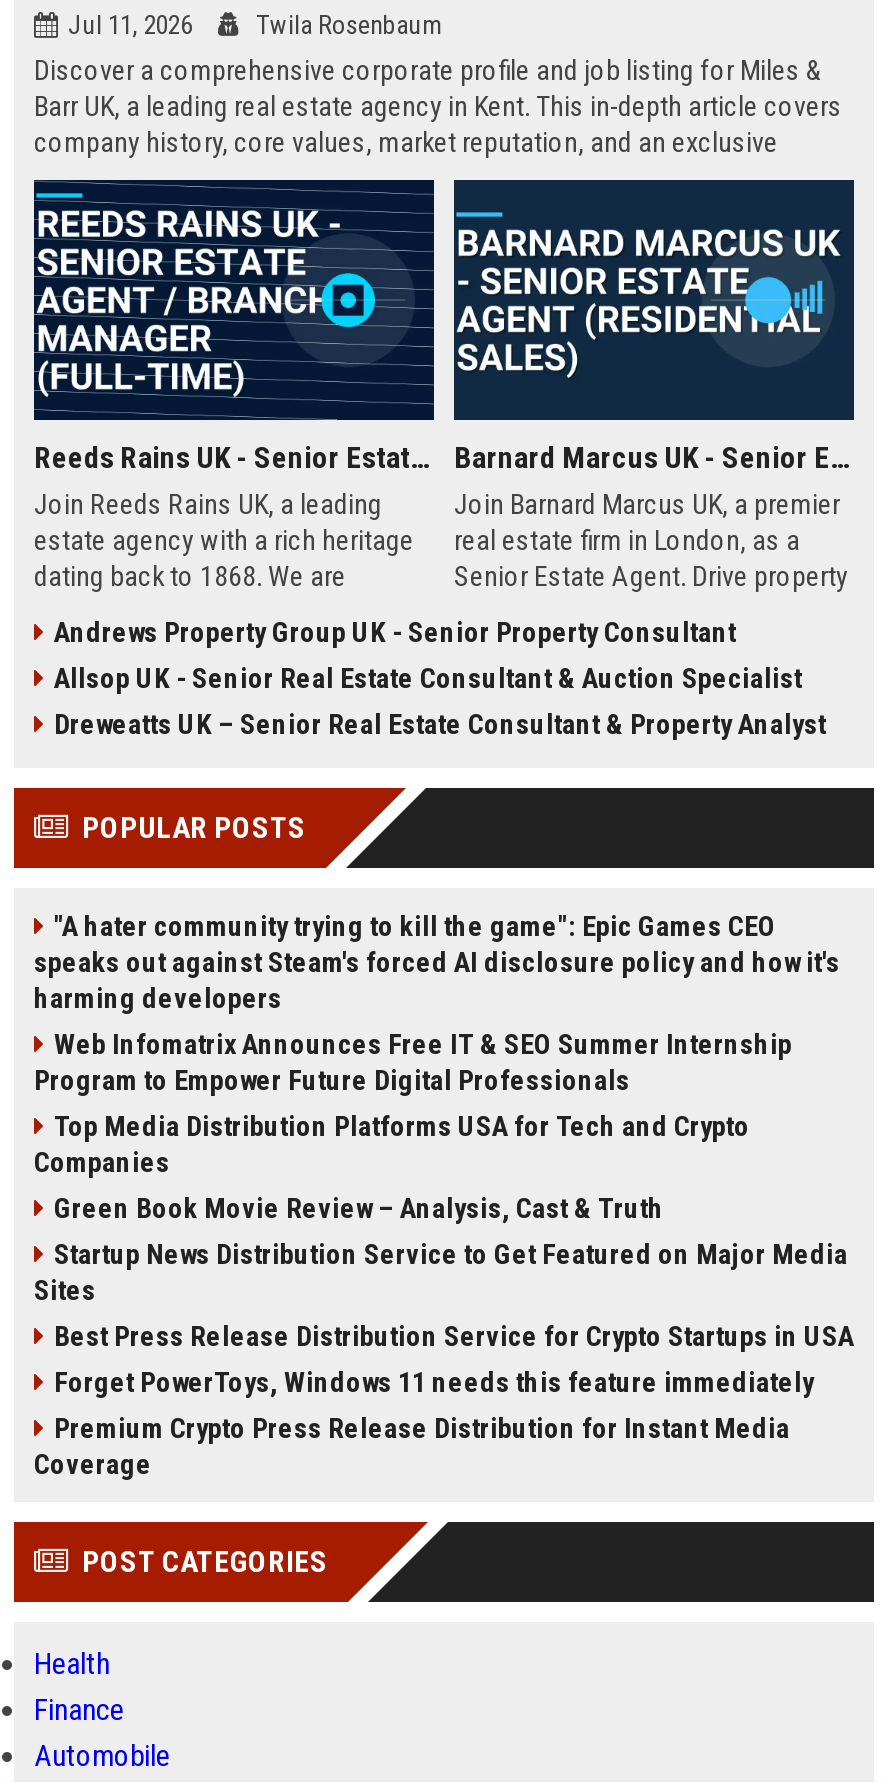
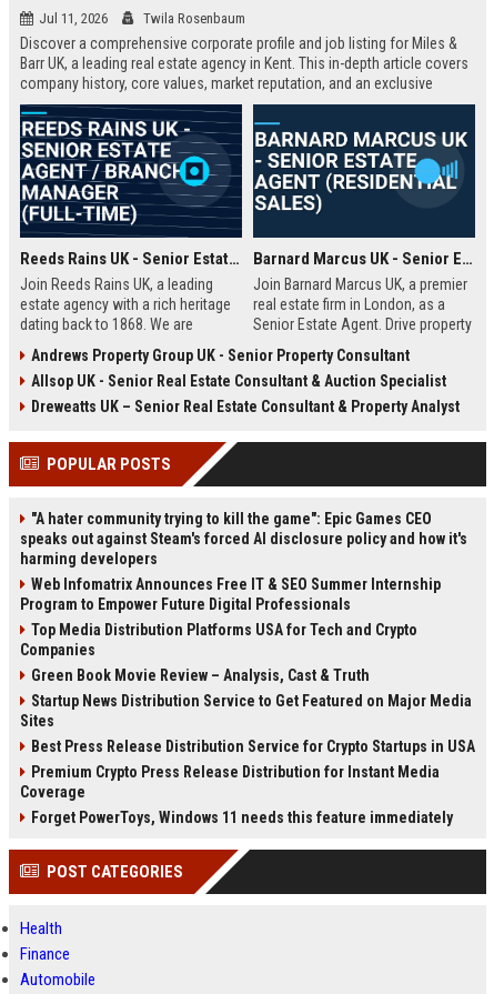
moved [54,1366,814,1398] -> [31,809,453,826]: Forget PowerToys, Windows 11 needs this feature immediately
moved [34,1412,790,1480] -> [20,763,440,801]: Premium Crypto Press Release Distribution for Instant Media | Coverage

